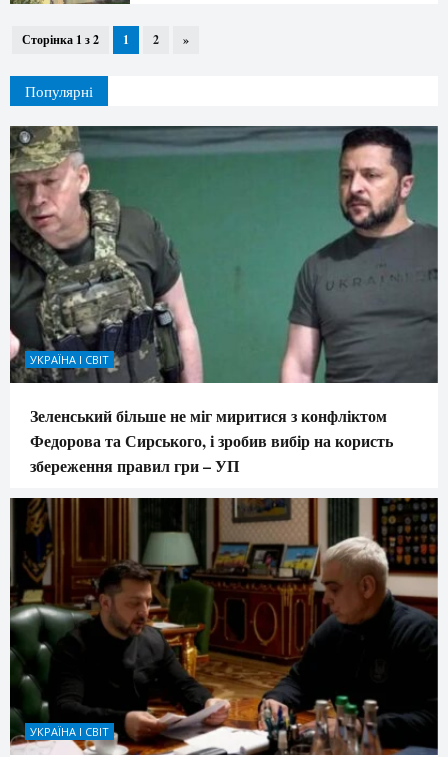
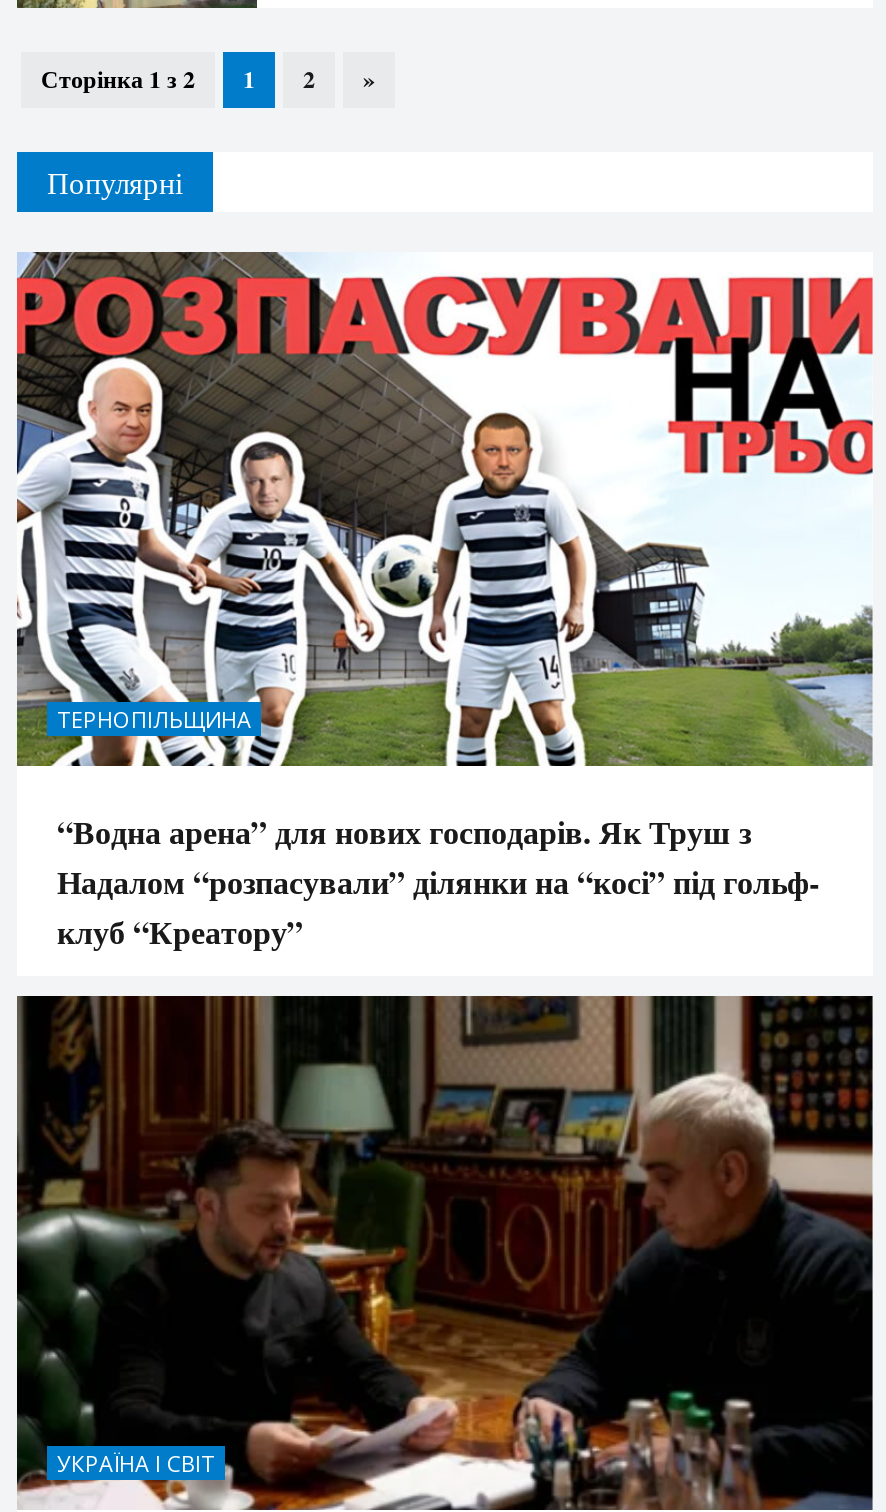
[9,125,439,384] [image] | УКРАЇНА І СВІТ -> [15,252,875,768] [image] | ТЕРНОПІЛЬЩИНА
[30,404,393,477] Зеленський більше не міг миритися з конфліктом | Федорова та Сирського, і зробив вибір на користь | збереження правил гри – УП -> [57,808,819,954] “Водна арена” для нових господарів. Як Труш з | Надалом “розпасували” ділянки на “косі” під гольф- | клуб “Креатору”

